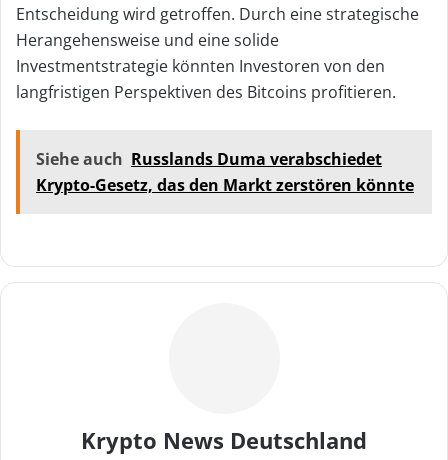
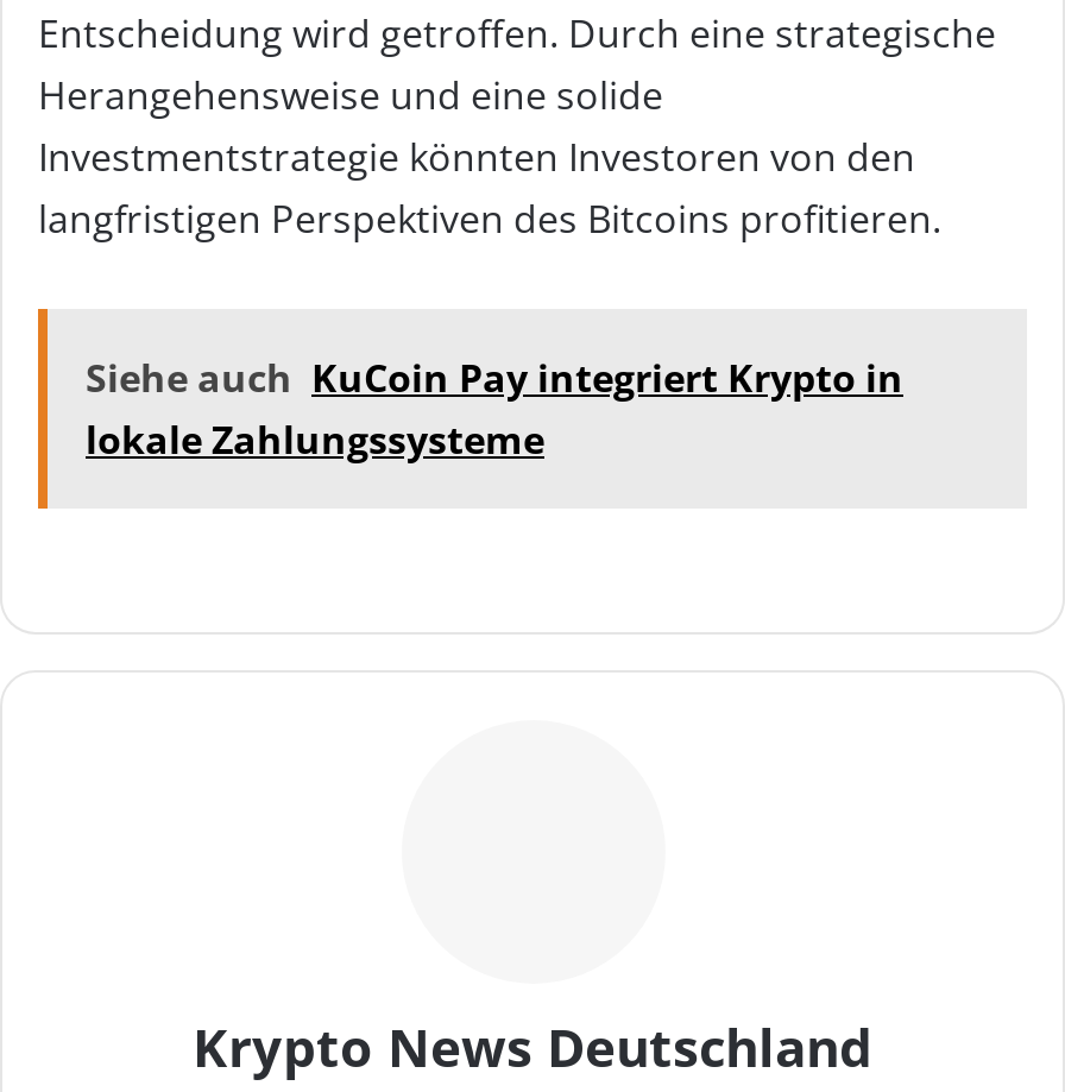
[36,148,414,196] Siehe auch Russlands Duma verabschiedet | Krypto-Gesetz, das den Markt zerstören könnte -> [86,351,903,465] Siehe auch KuCoin Pay integriert Krypto in | lokale Zahlungssysteme

